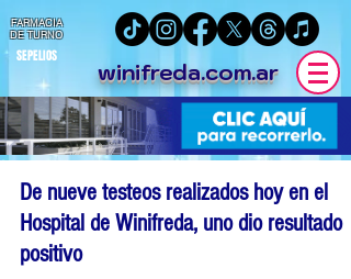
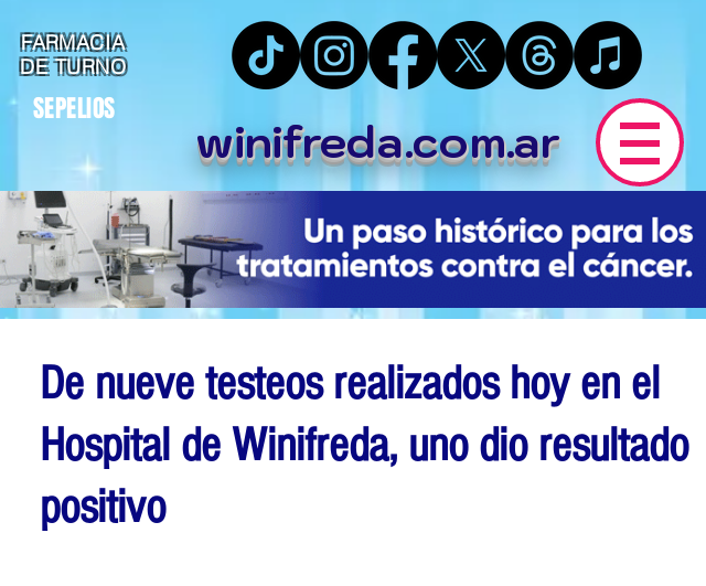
[3,96,344,156] [image] -> [7,189,695,308] [image]

